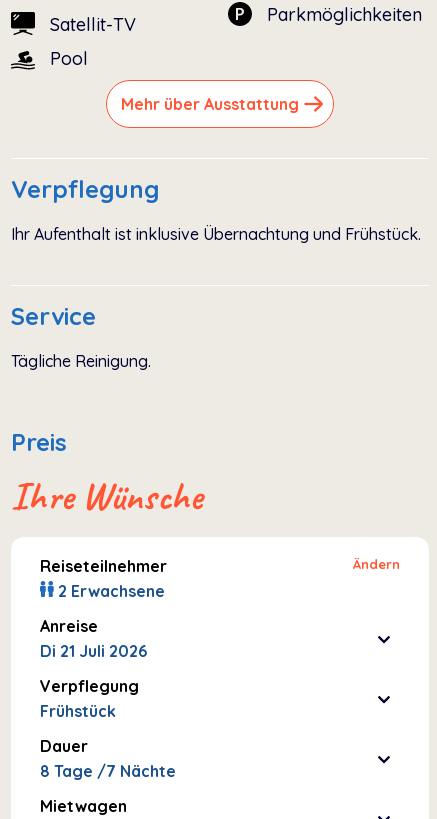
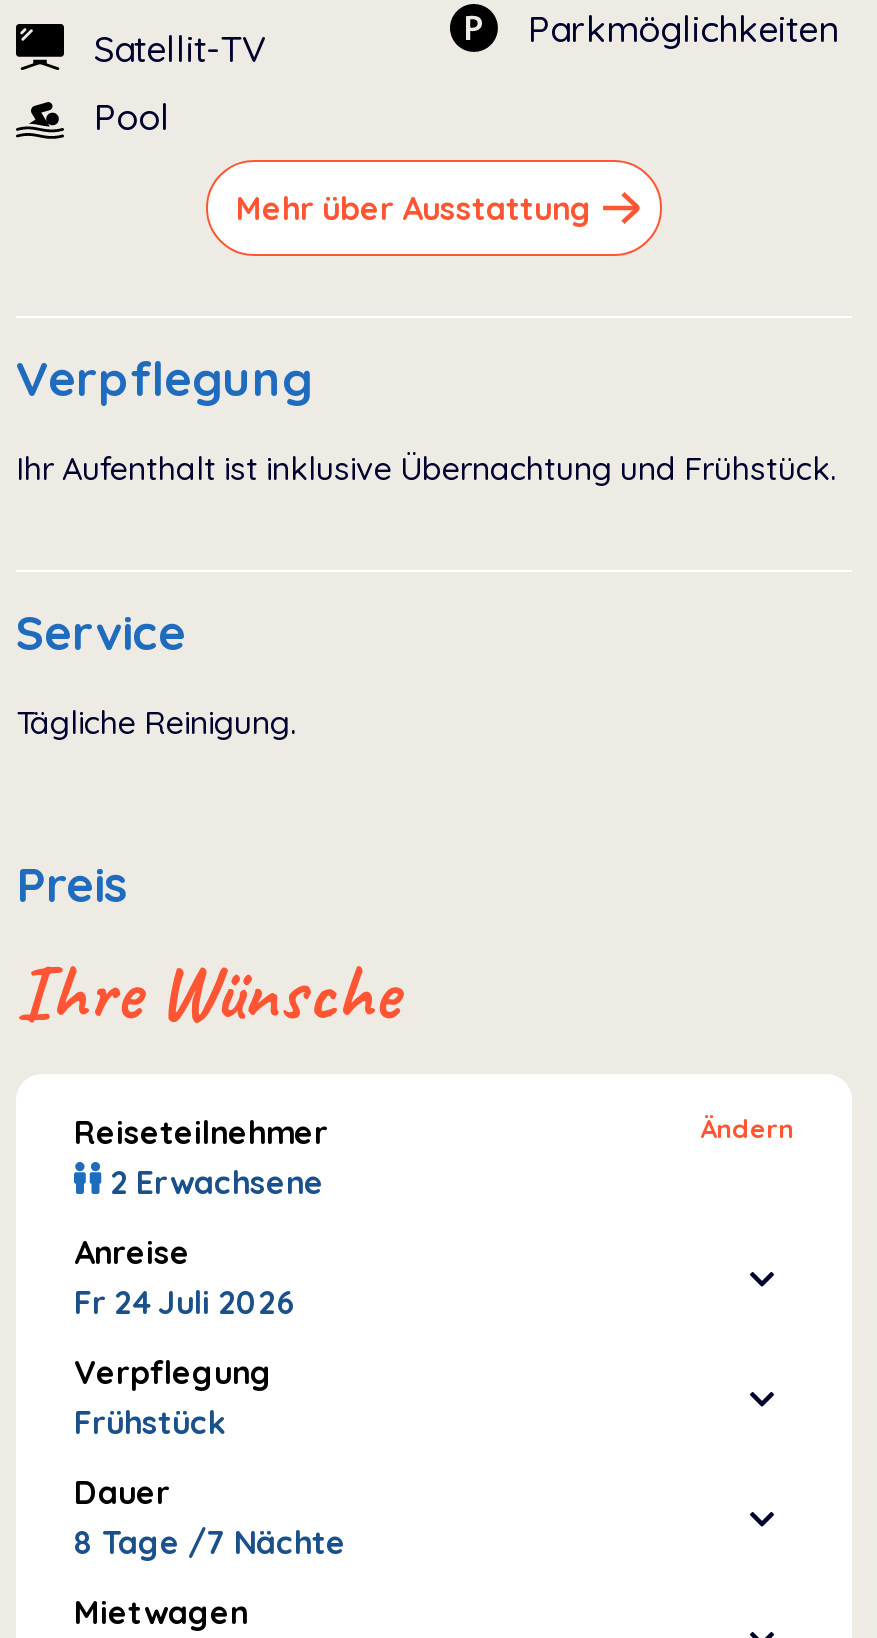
[40,641,147,661] Di 21 Juli 2026 -> [74,1282,294,1322] Fr 24 Juli 2026

